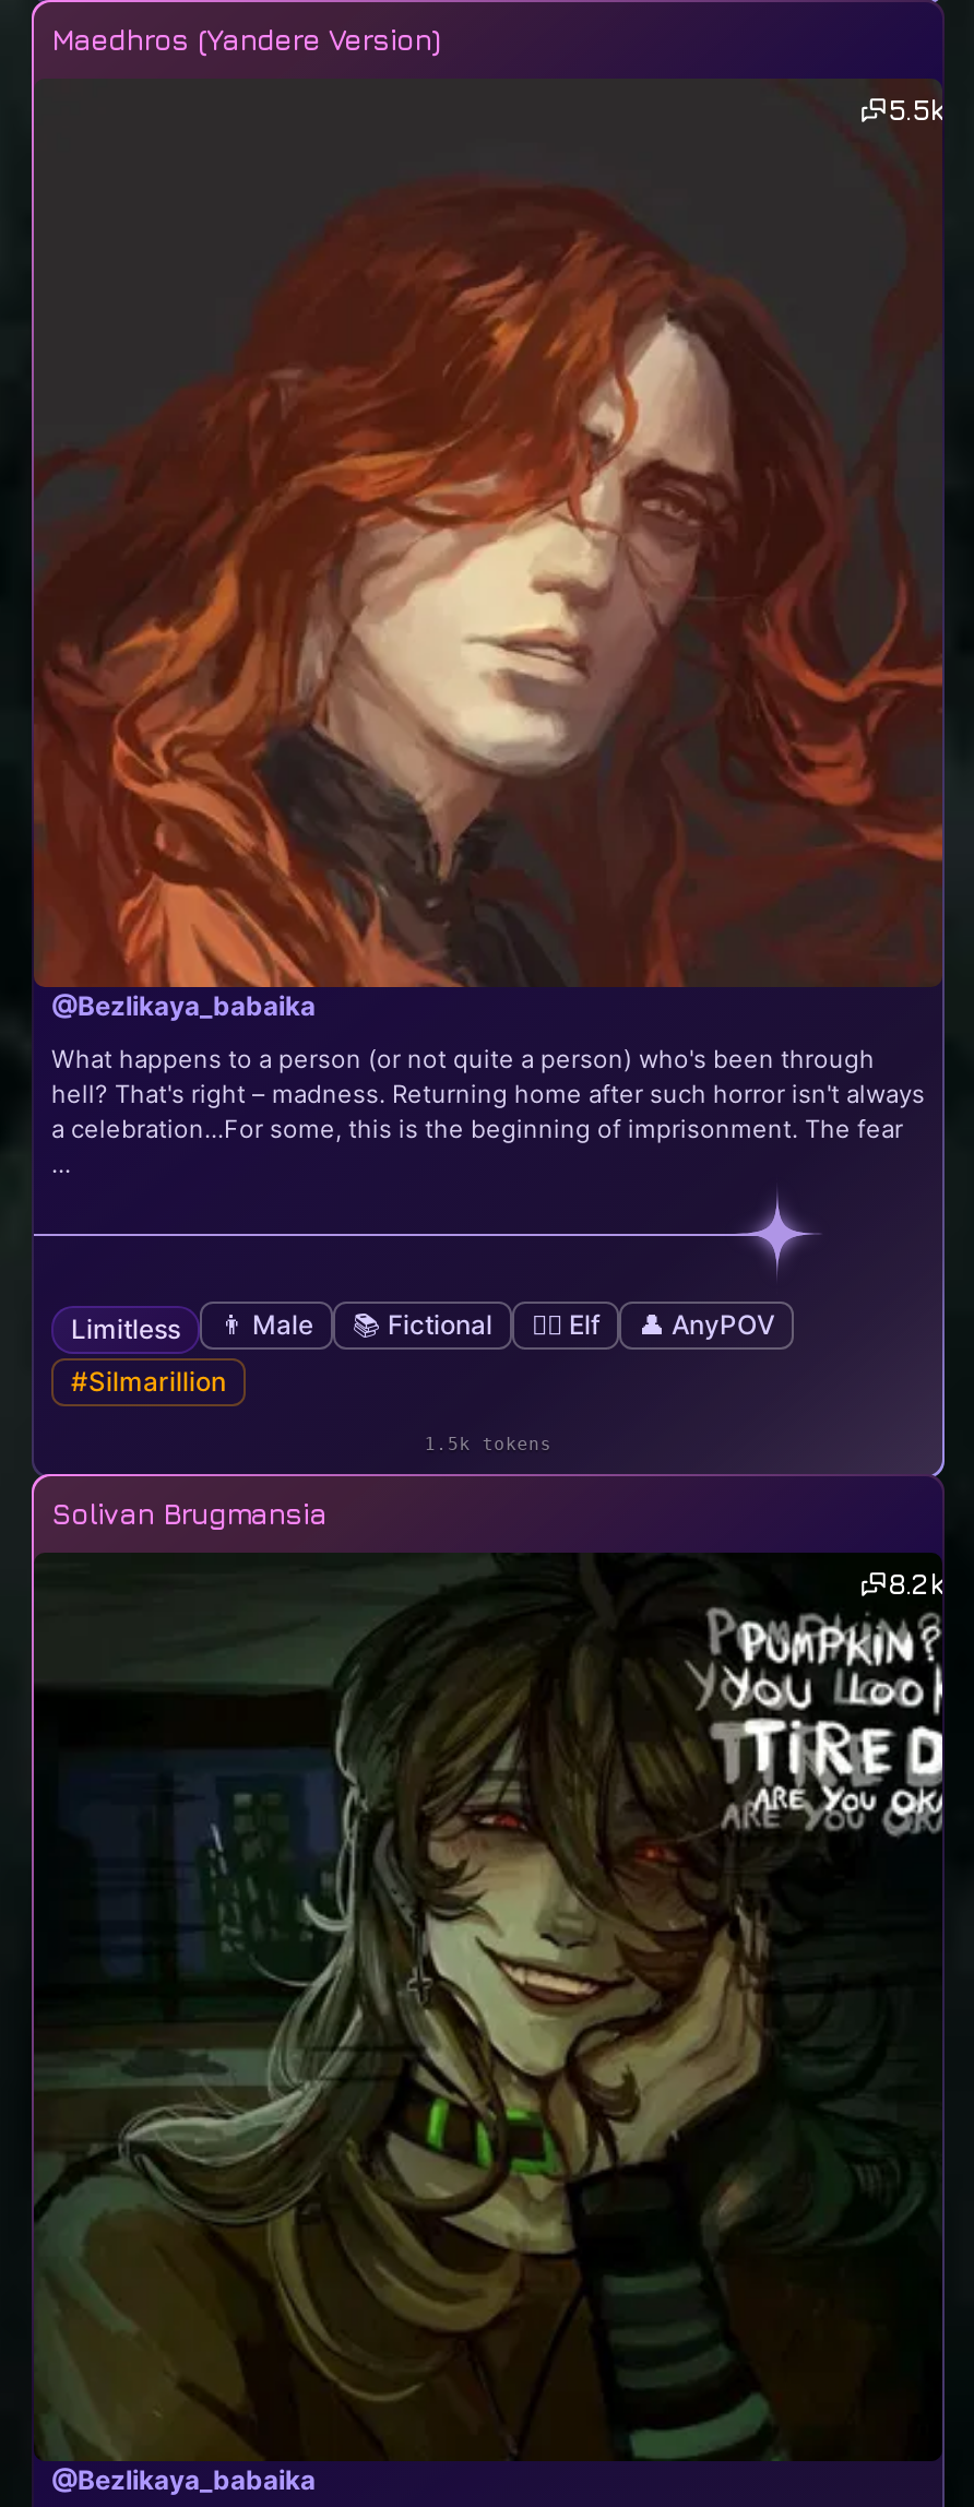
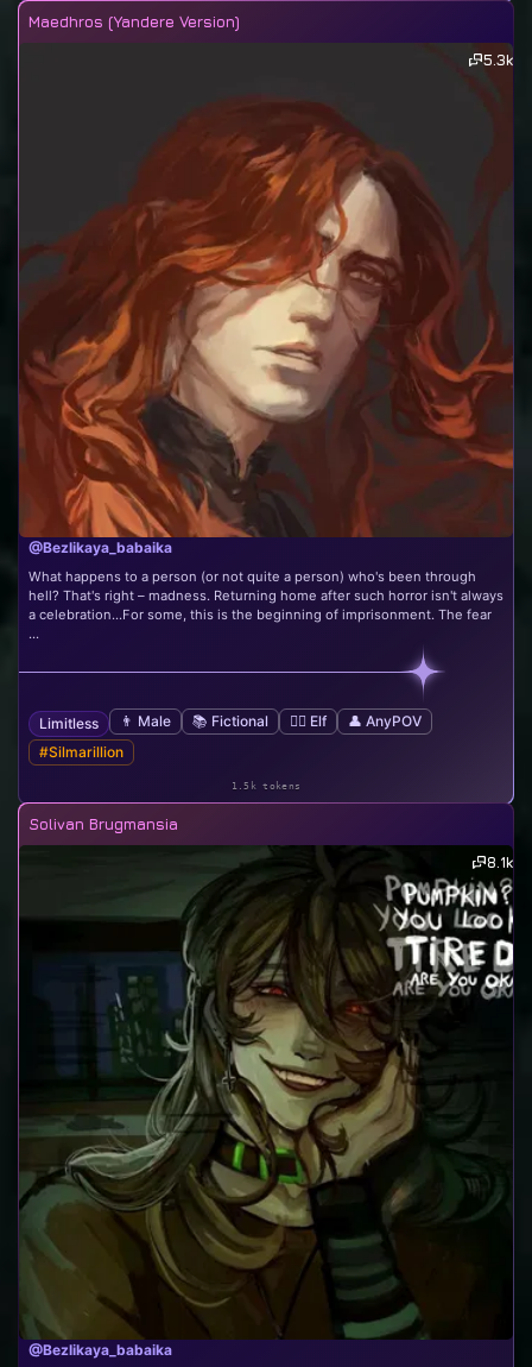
[888,92,942,127] 5.5k -> [483,50,513,69] 5.3k
[888,1566,942,1601] 8.2k -> [487,853,513,872] 8.1k

